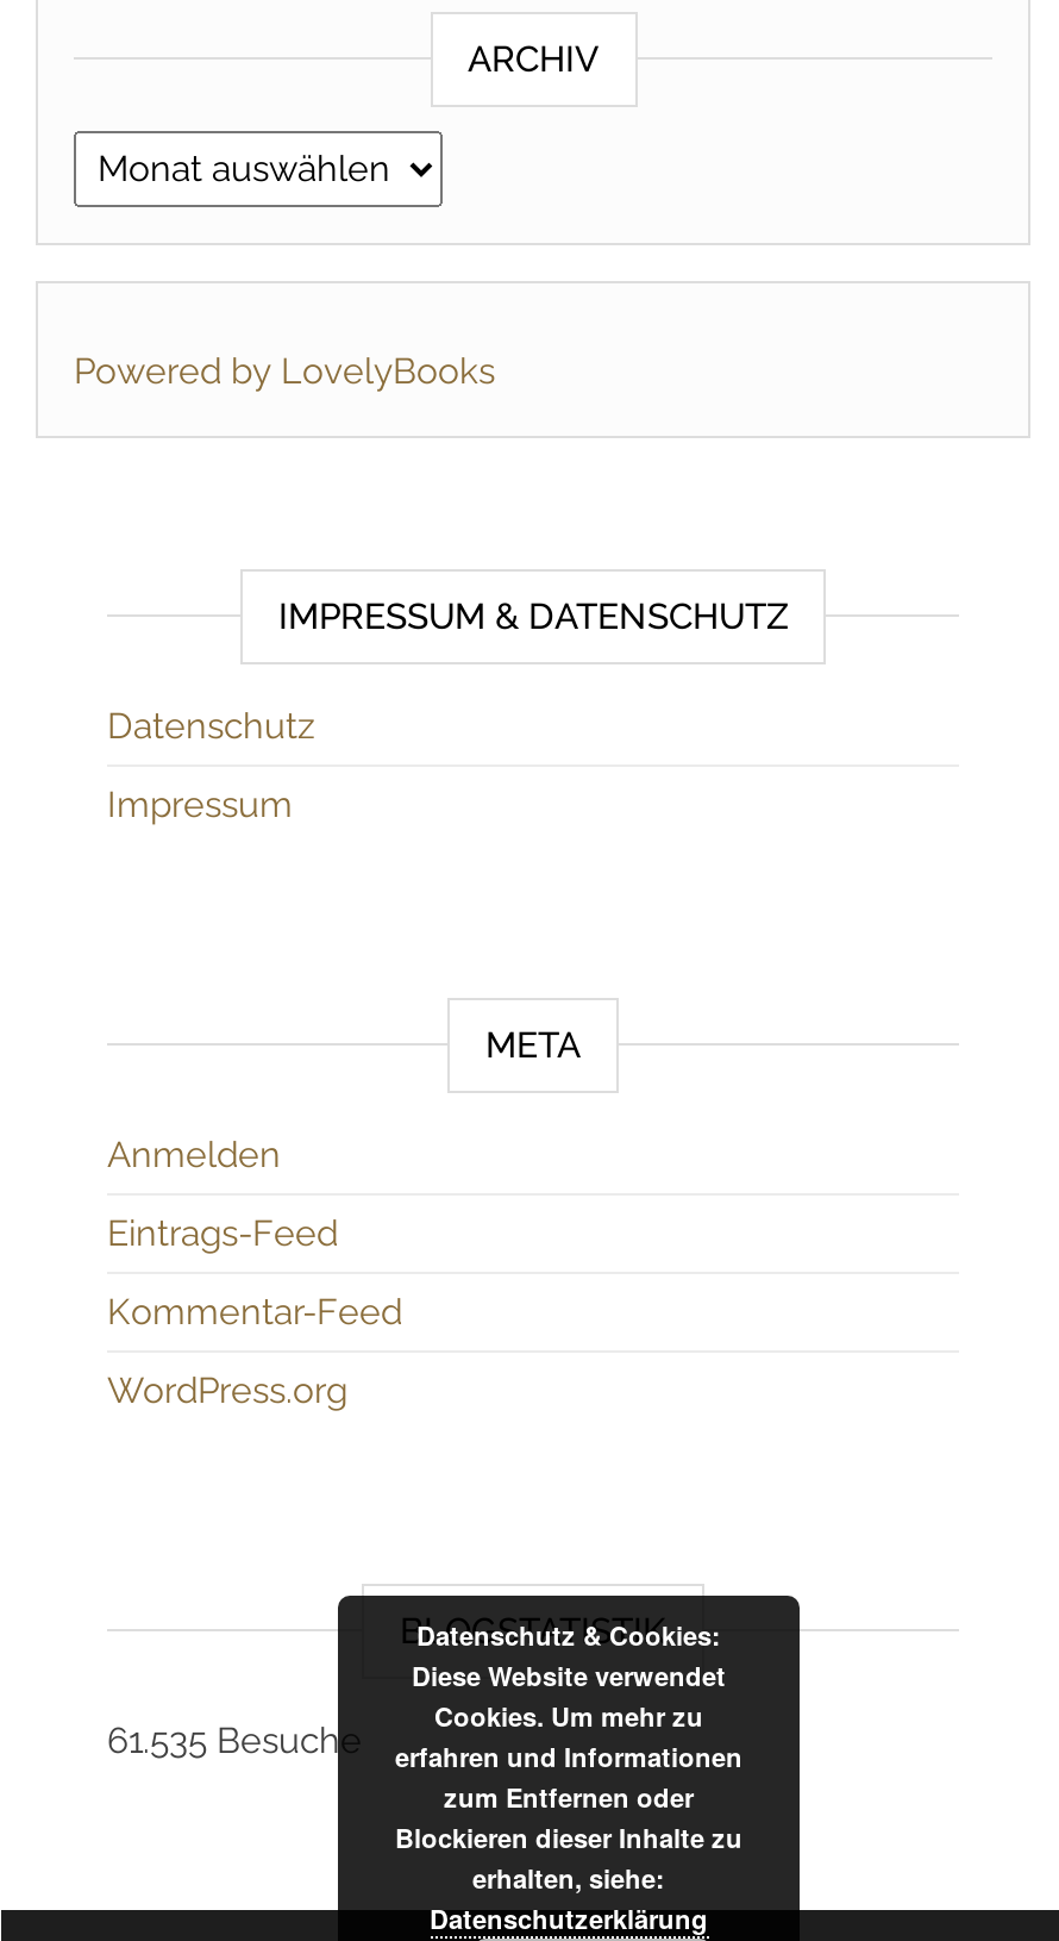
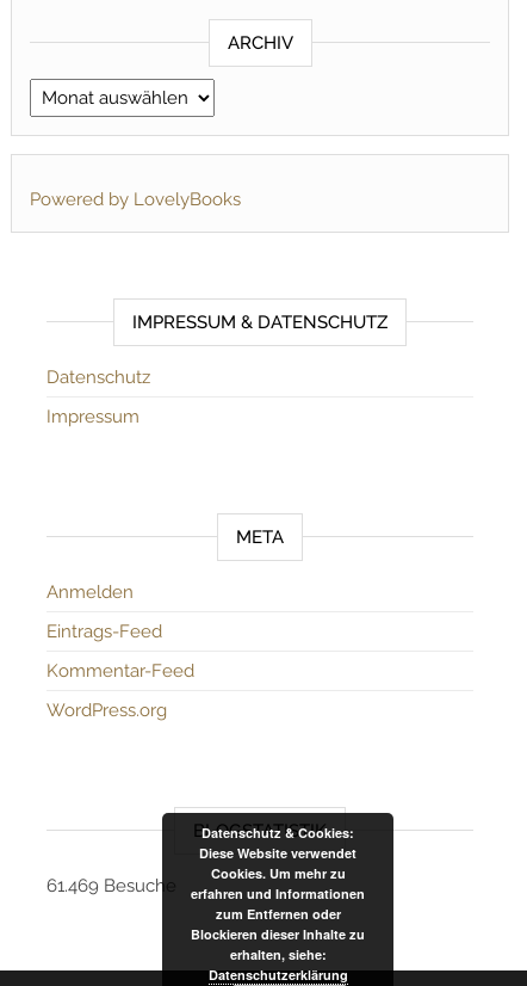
[107,1720,742,1774] 61.535 Besuche erfahren und Informationen -> [46,875,365,902] 61.469 Besuche erfahren und Informationen

